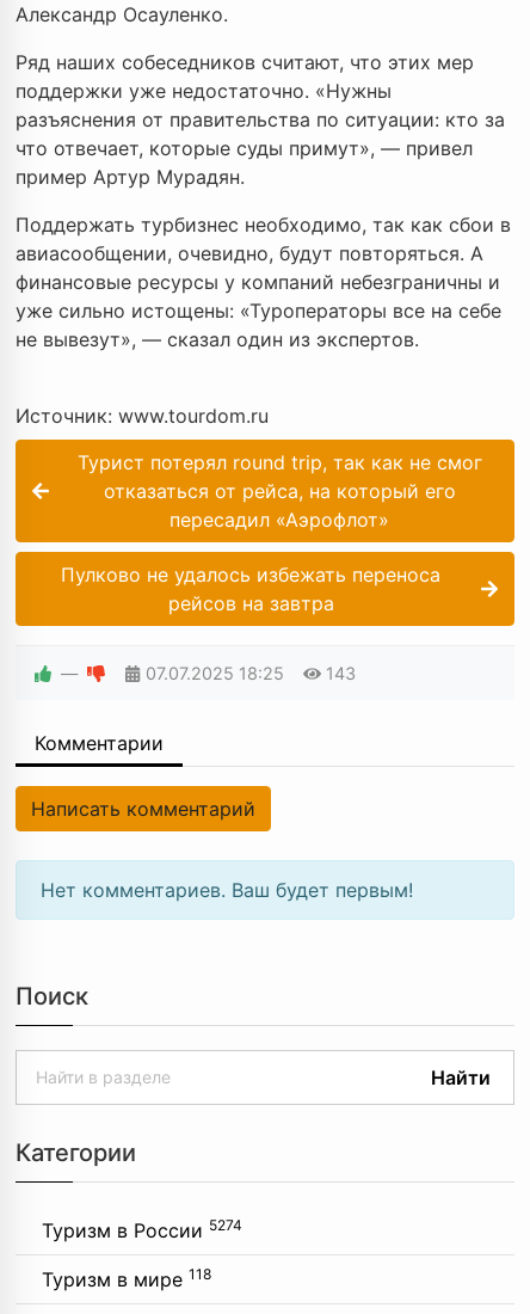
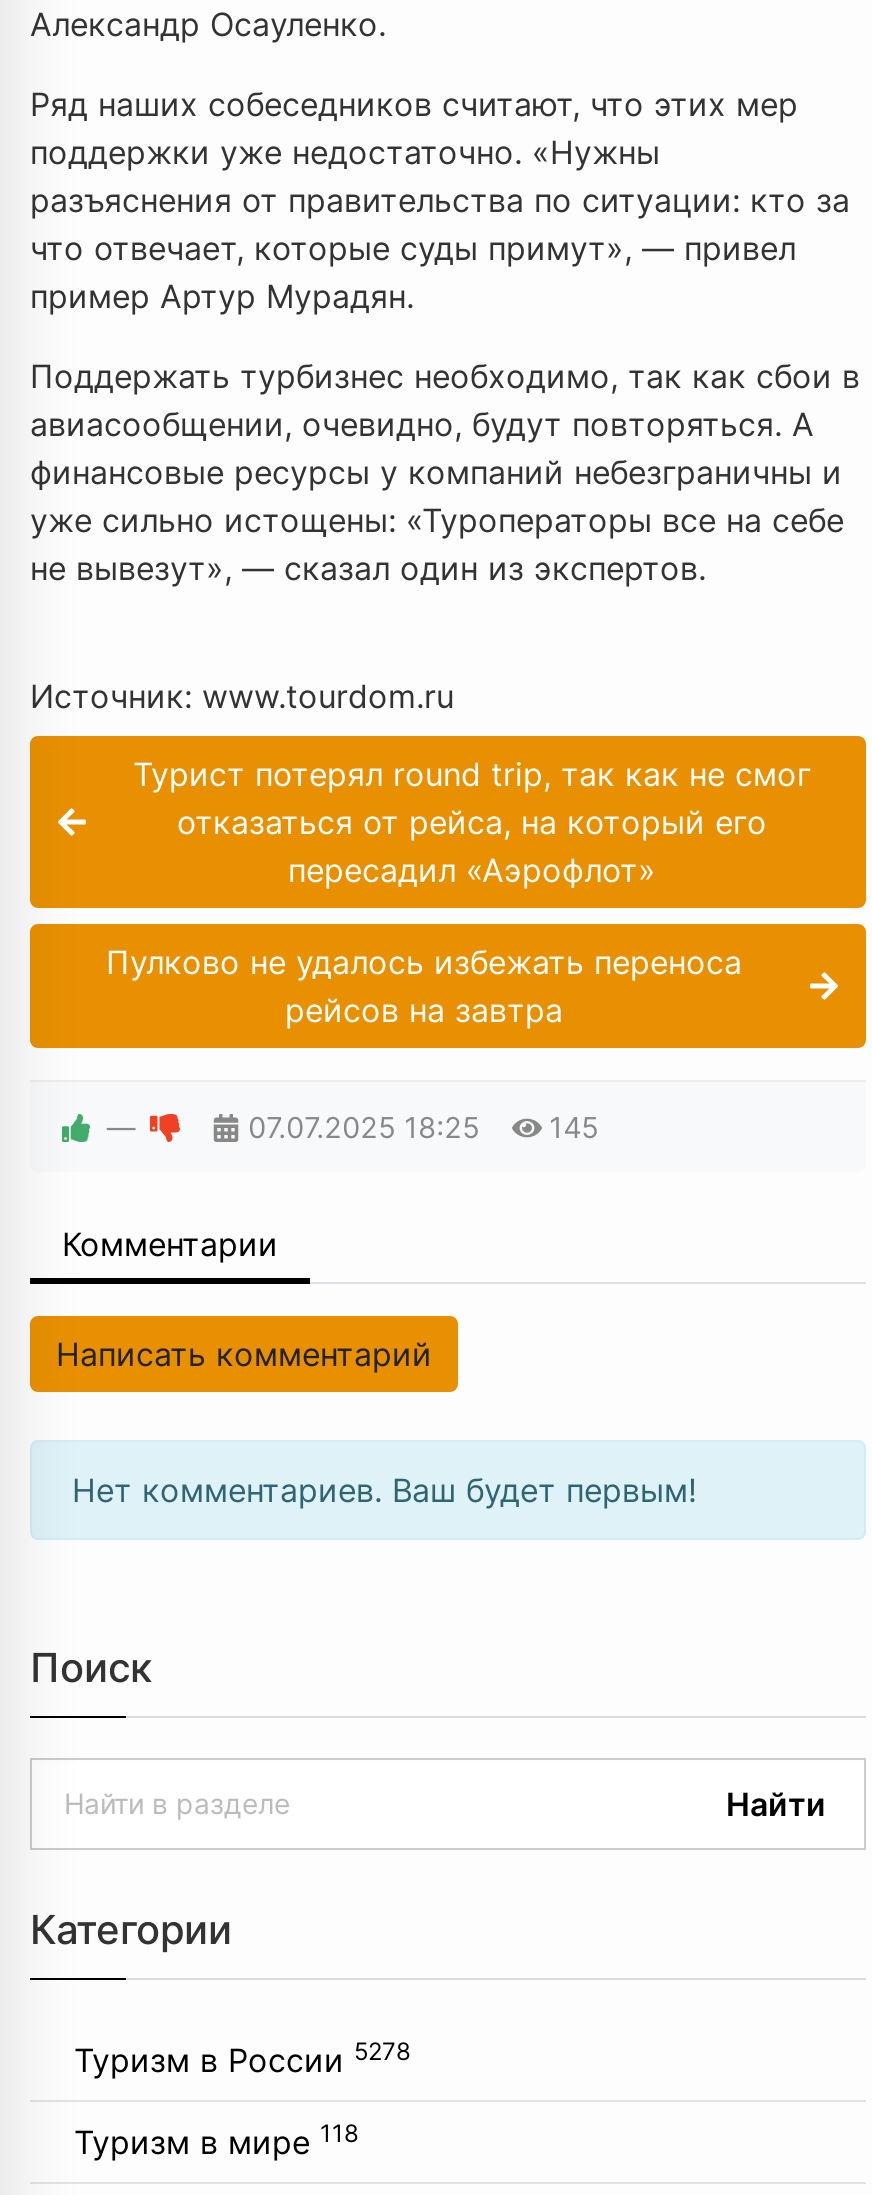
[146,663,355,684] 07.07.2025 18:25 143 -> [248,1111,599,1145] 07.07.2025 18:25 145
[42,1217,242,1243] Туризм в России 5274 -> [74,2037,410,2081] Туризм в России 5278

